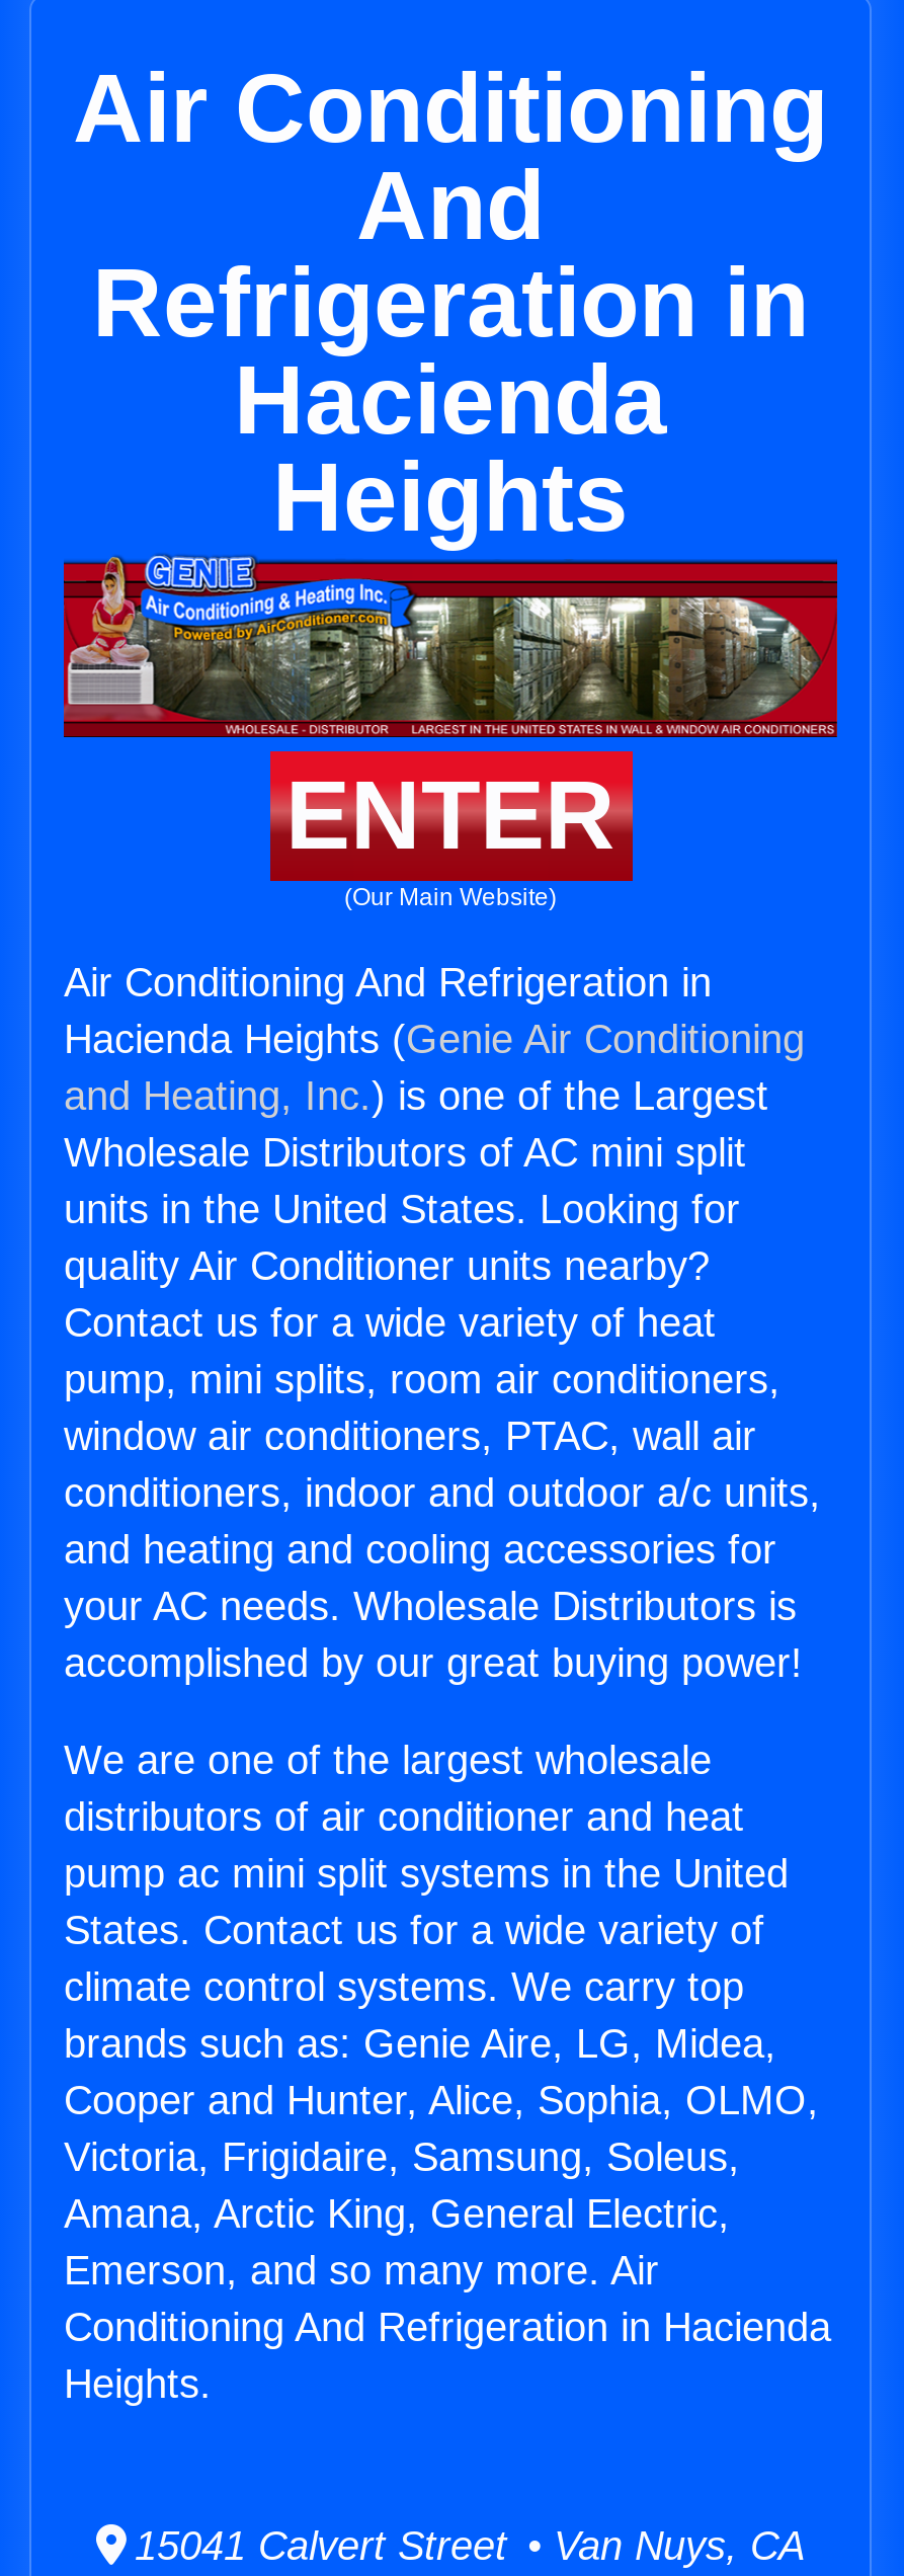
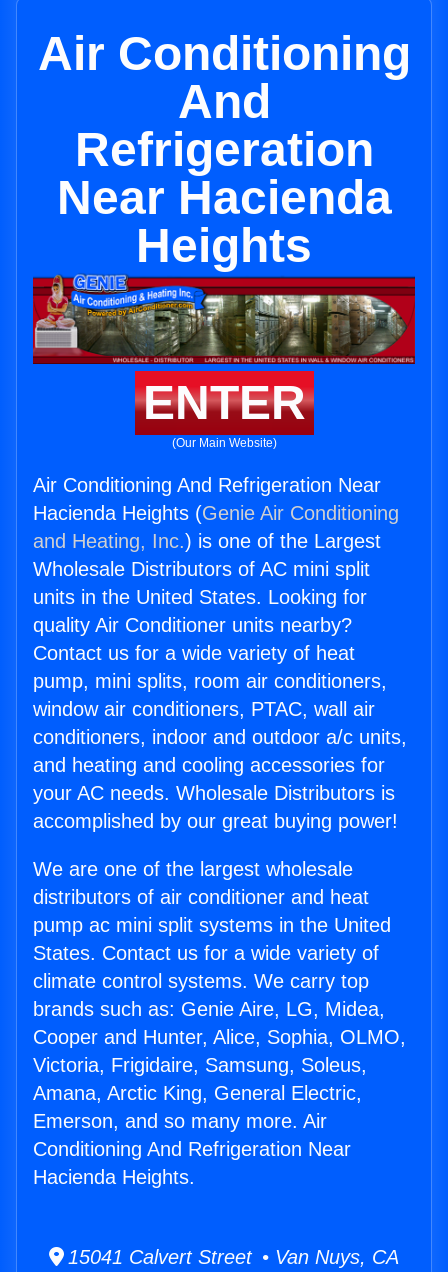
[92,249,809,454] Refrigeration in | Hacienda -> [56,123,391,224] Refrigeration | Near Hacienda
[64,960,712,1005] Air Conditioning And Refrigeration in -> [33,474,381,496] Air Conditioning And Refrigeration Near
[64,2305,831,2406] Conditioning And Refrigeration in Hacienda | Heights. -> [33,1138,351,1188] Conditioning And Refrigeration Near | Hacienda Heights.

